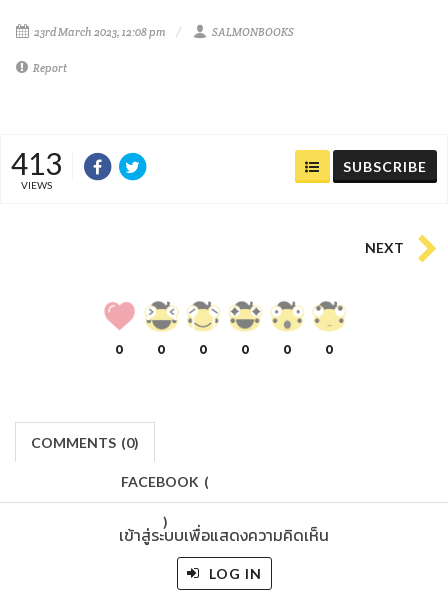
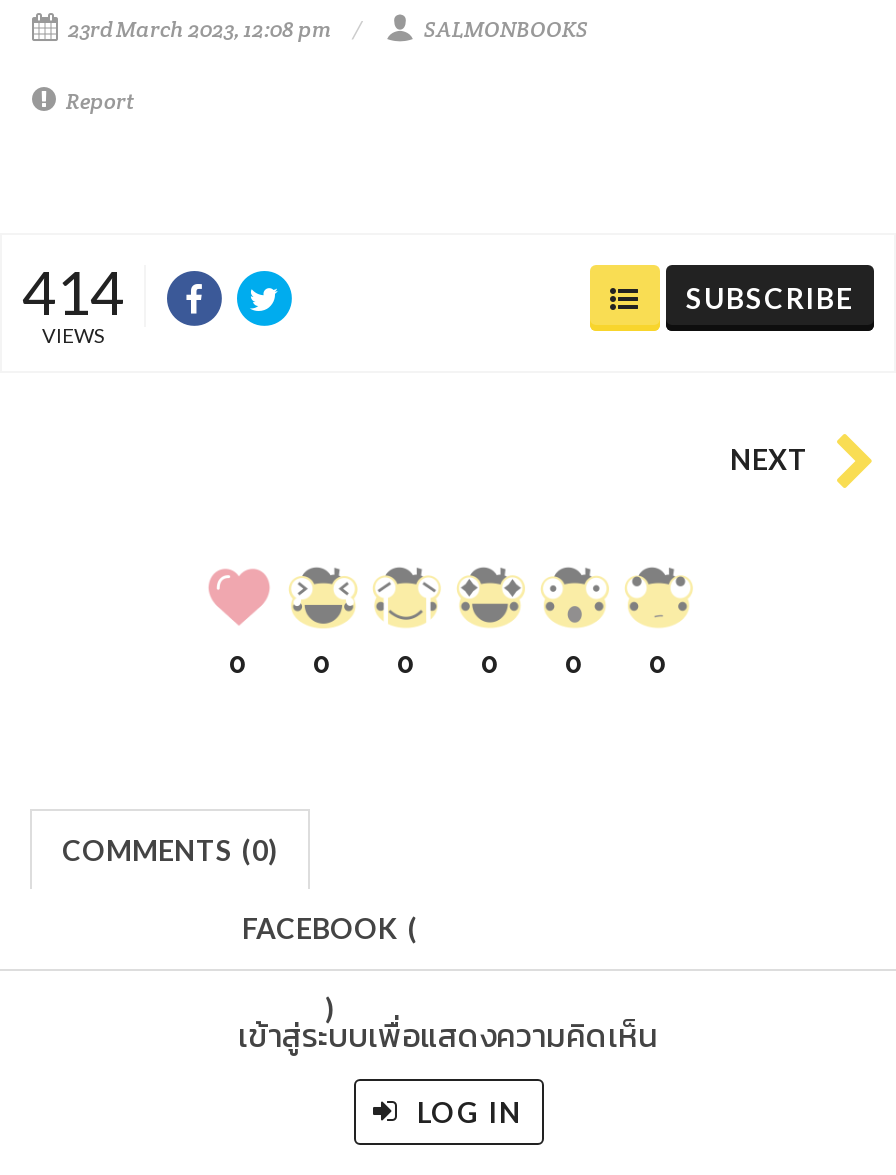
[11,145,62,181] 413 -> [22,255,124,327] 414

